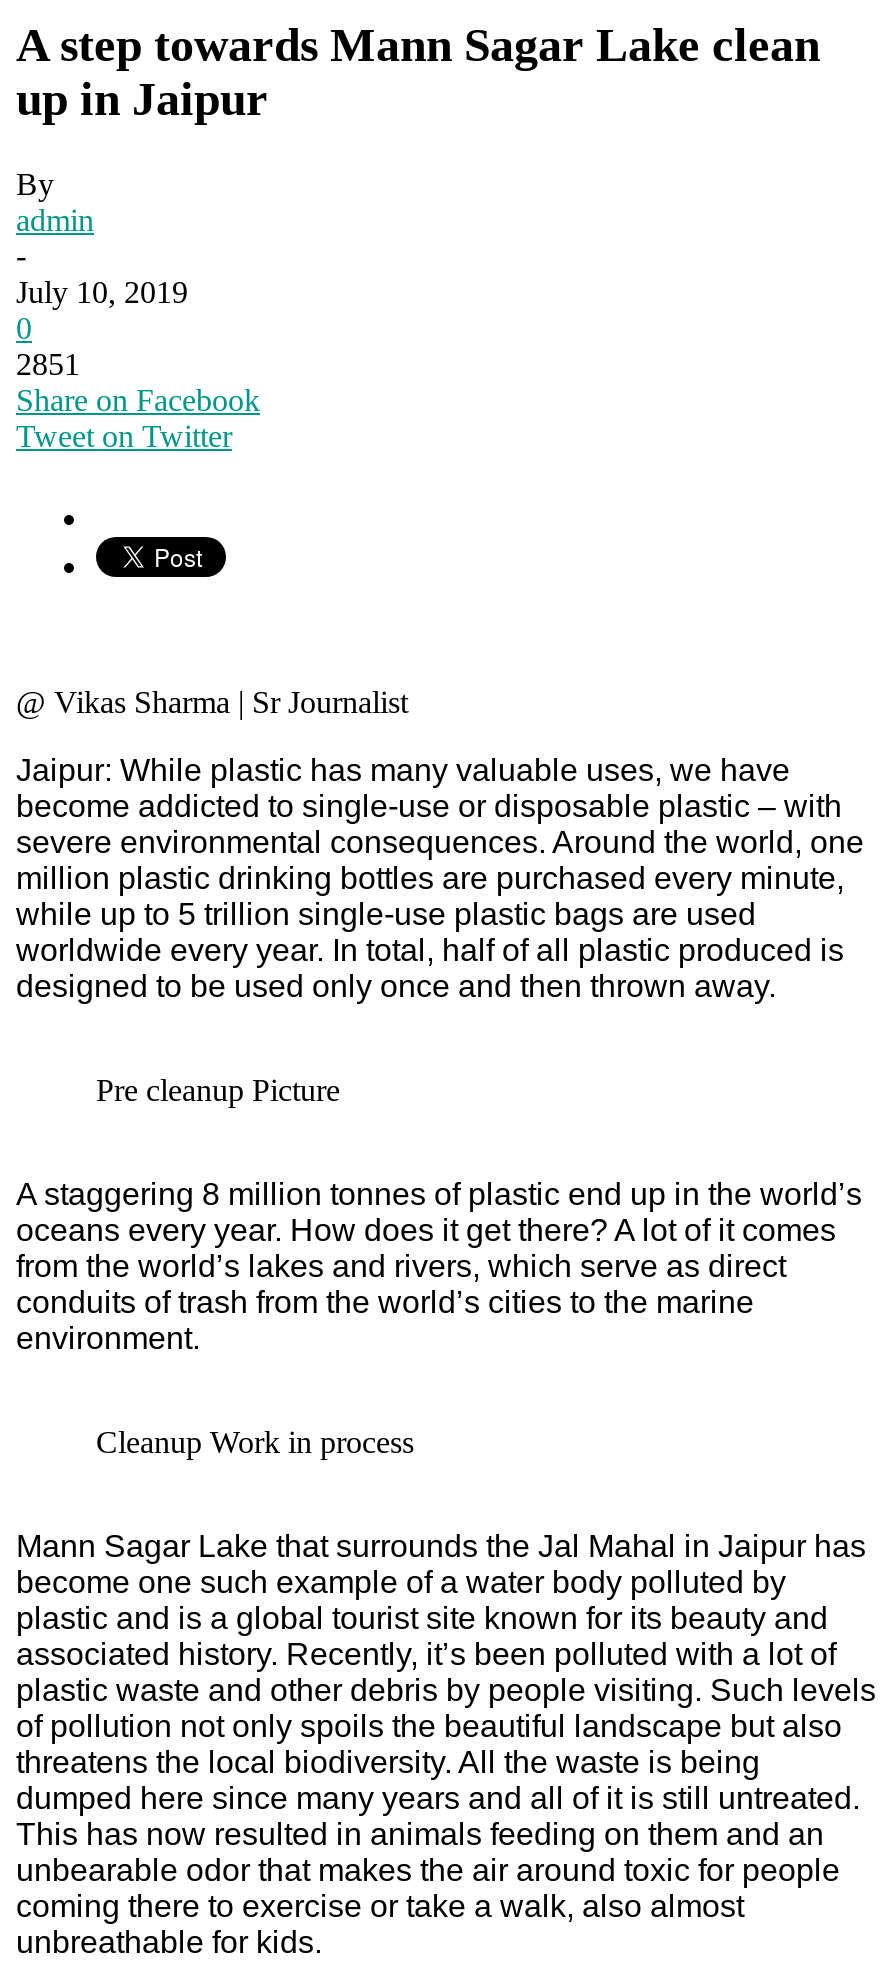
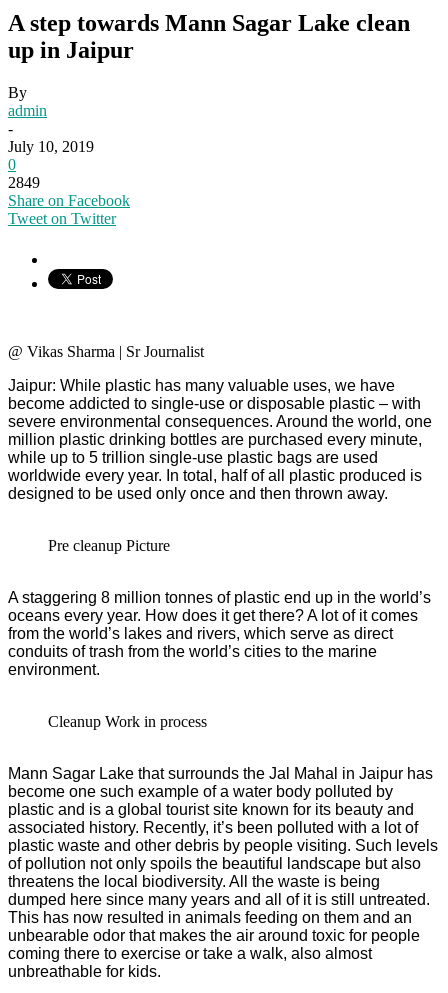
[16,347,80,381] 2851 -> [8,174,40,191] 2849

